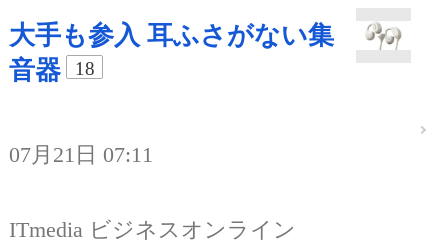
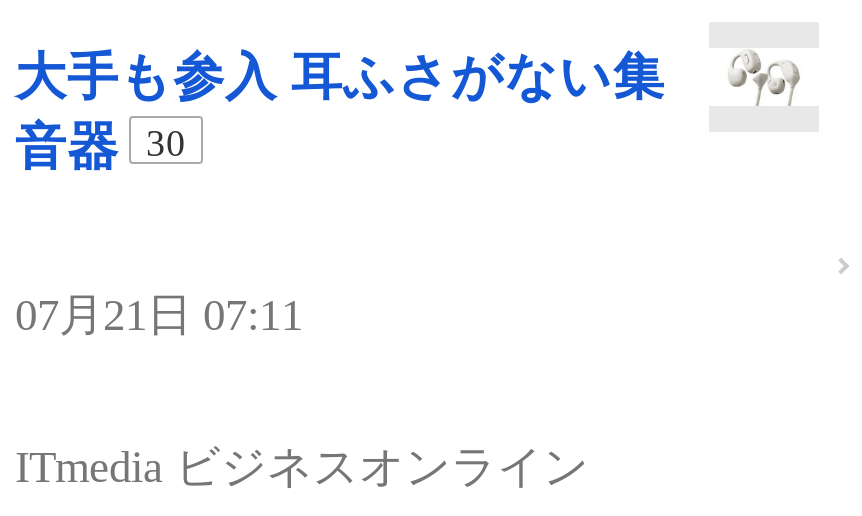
[9,56,94,85] 音器 18 -> [15,117,186,175] 音器 30

